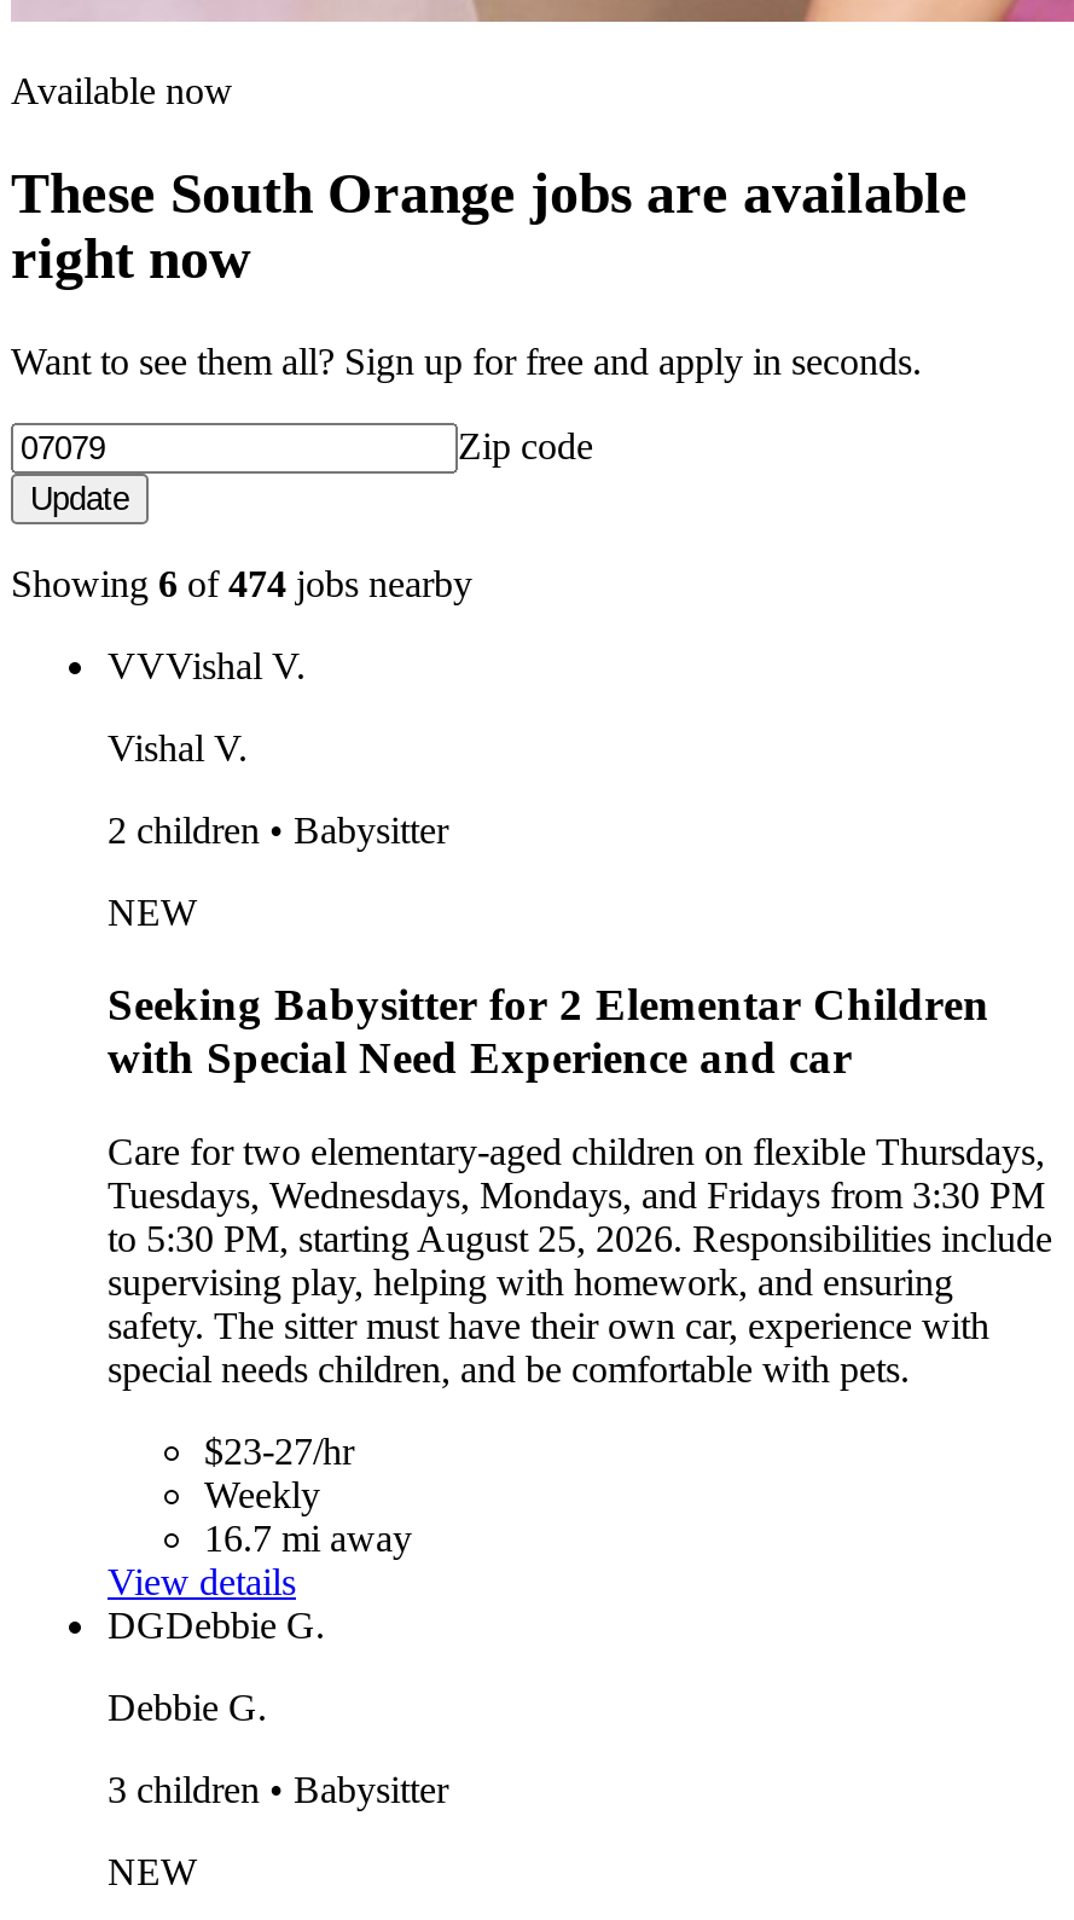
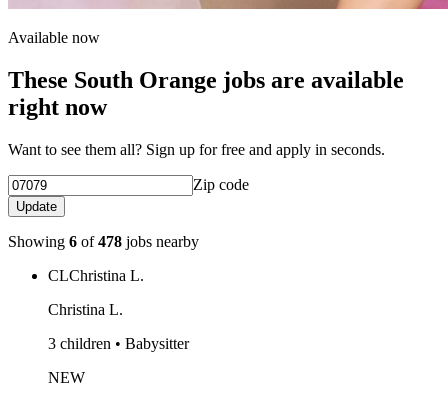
[11,562,1052,1728] Showing 6 of 474 jobs nearby | VVVishal V. | Vishal V. | 2 children • Babysitter | NEW | Seeking Babysitter for 2 Elementar Children | with Special Need Experience and car | Care for two elementary-aged children on flexible Thursdays, | Tuesdays, Wednesdays, Mondays, and Fridays from 3:30 PM | to 5:30 PM, starting August 25, 2026. Responsibilities include | supervising play, helping with homework, and ensuring | safety. The sitter must have their own car, experience with | special needs children, and be comfortable with pets. | $23-27/hr | Weekly | 16.7 mi away | View details | DGDebbie G. | Debbie G. -> [8,233,199,318] Showing 6 of 478 jobs nearby | CL Christina L. | Christina L.

